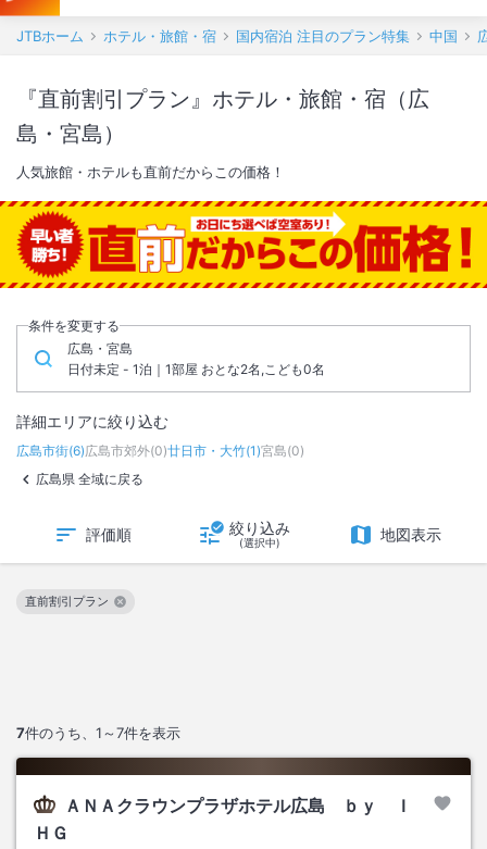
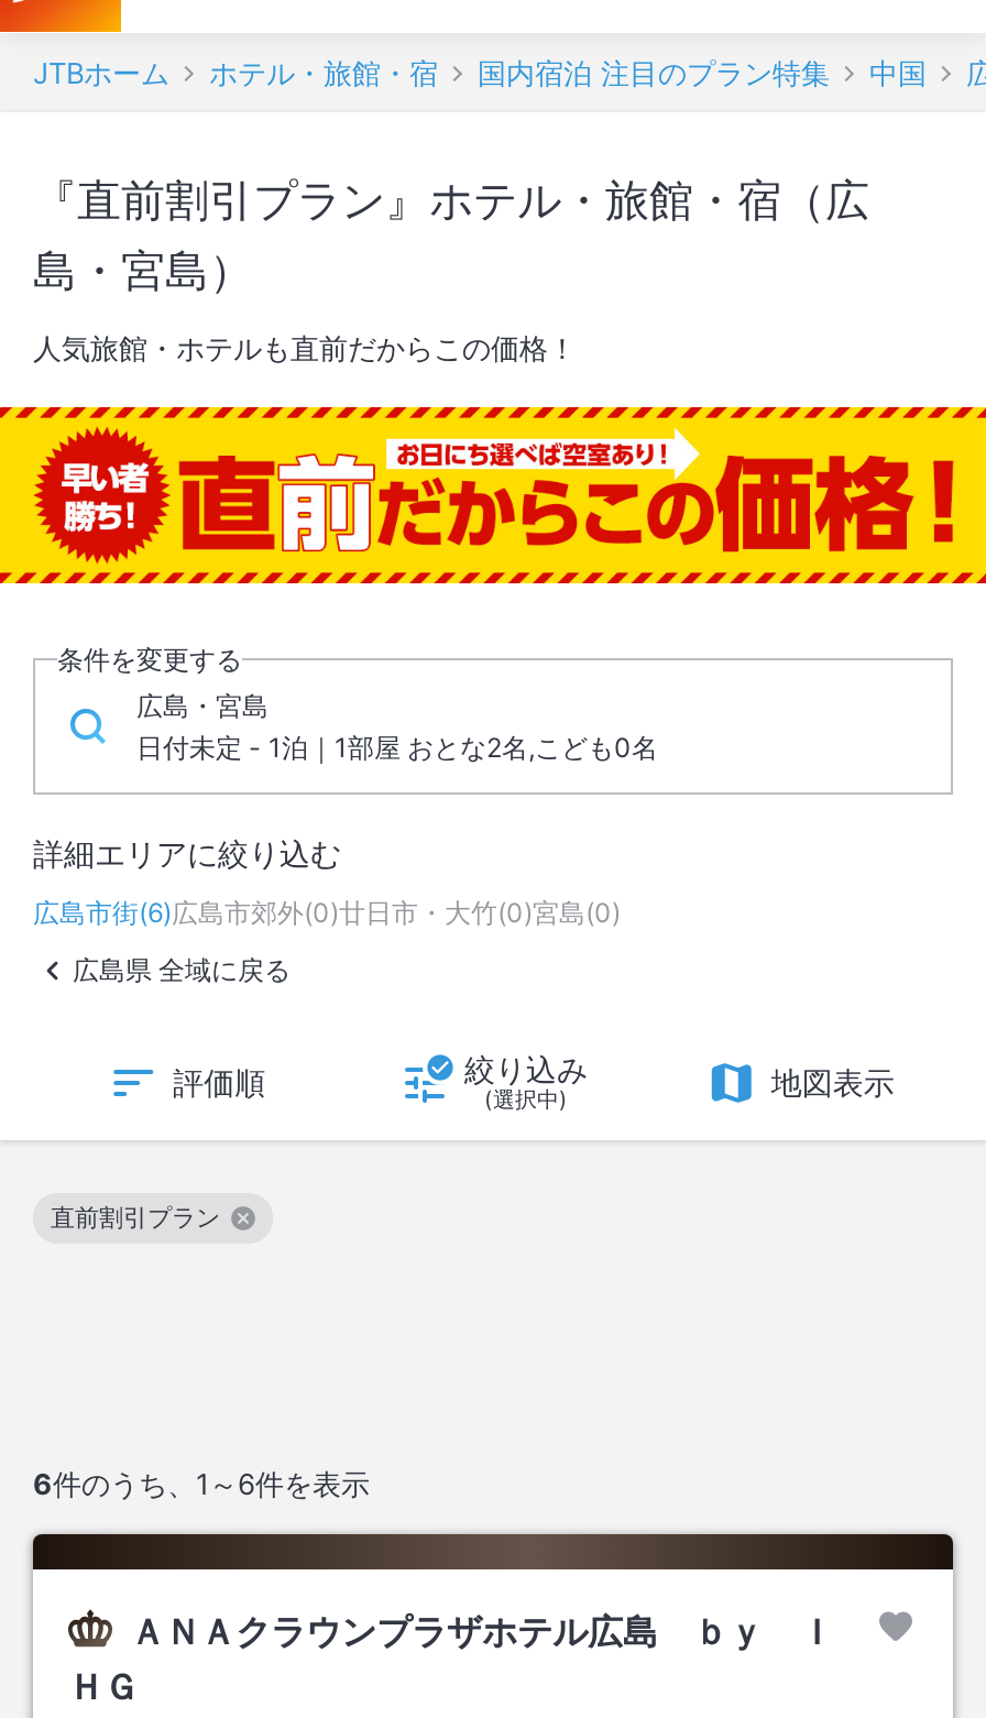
[16,442,304,459] 広島市街(6)広島市郊外(0)廿日市・大竹(1)宮島(0) -> [33,896,621,929] 広島市街(6)広島市郊外(0)廿日市・大竹(0)宮島(0)
[16,724,180,741] 7件のうち、1～7件を表示 -> [33,1466,370,1501] 6件のうち、1～6件を表示

